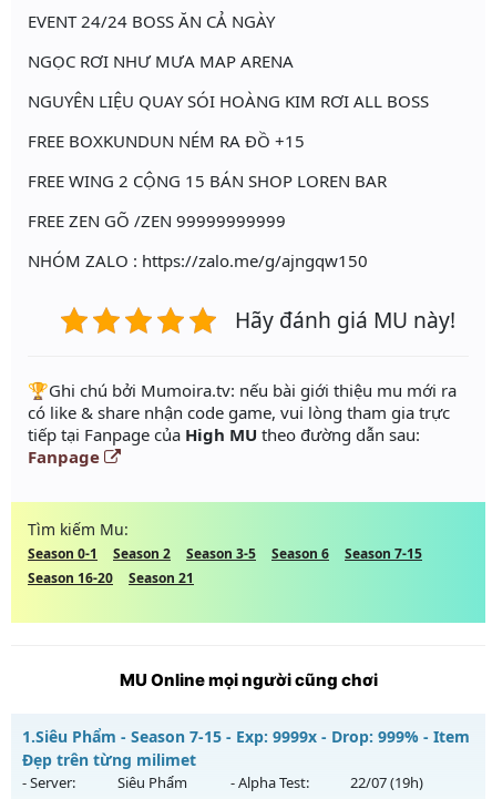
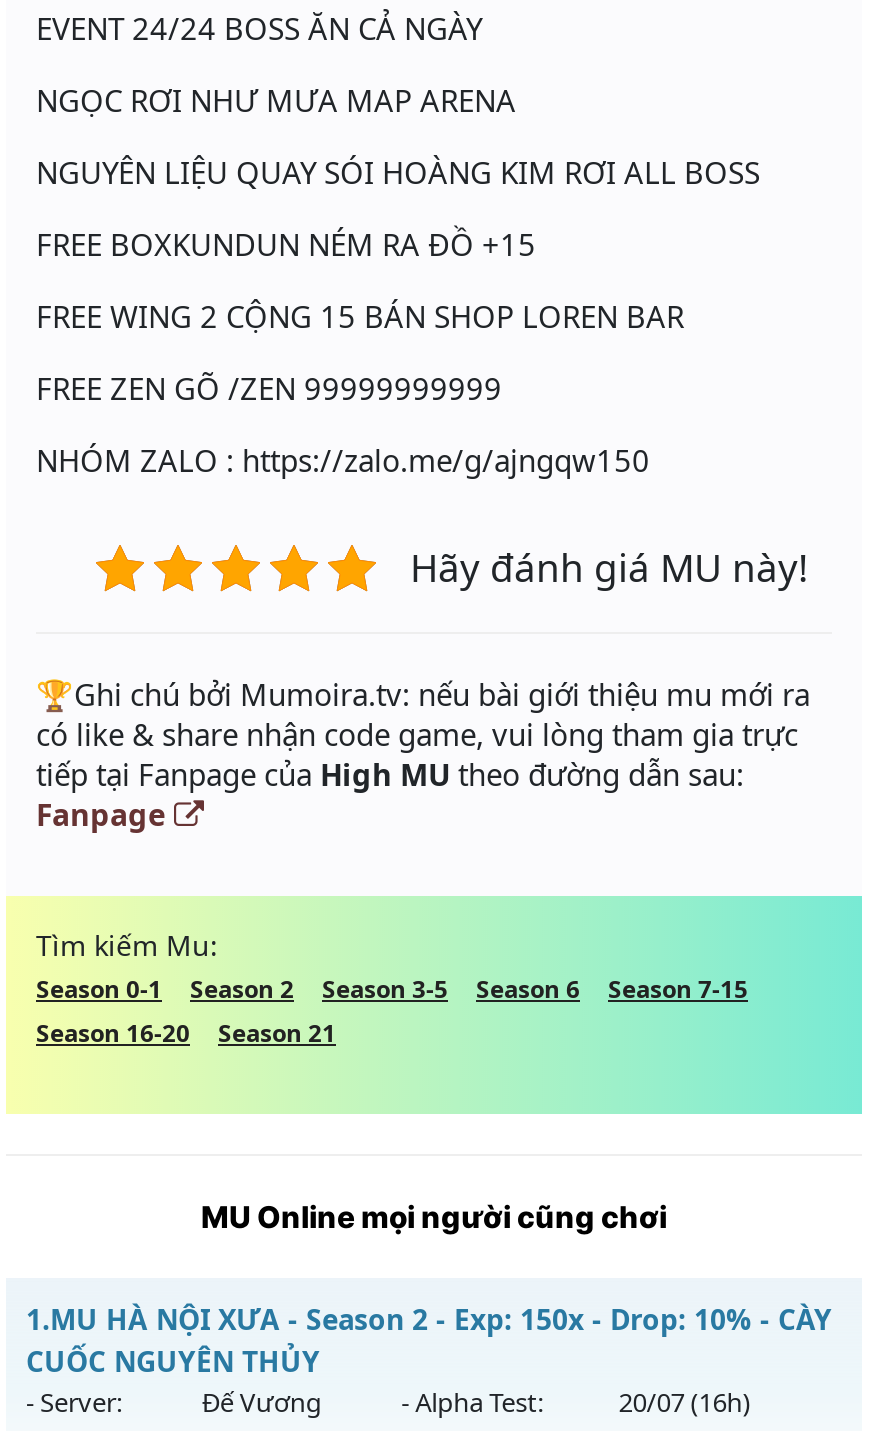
[22,726,470,771] 1.Siêu Phẩm - Season 7-15 - Exp: 9999x - Drop: 999% - Item | Đẹp trên từng milimet -> [26,1301,832,1381] 1.MU HÀ NỘI XƯA - Season 2 - Exp: 150x - Drop: 10% - CÀY | CUỐC NGUYÊN THỦY
[118,773,188,793] Siêu Phẩm -> [202,1385,322,1421] Đế Vương
[350,773,424,793] 22/07 (19h) -> [618,1385,750,1421] 20/07 (16h)

